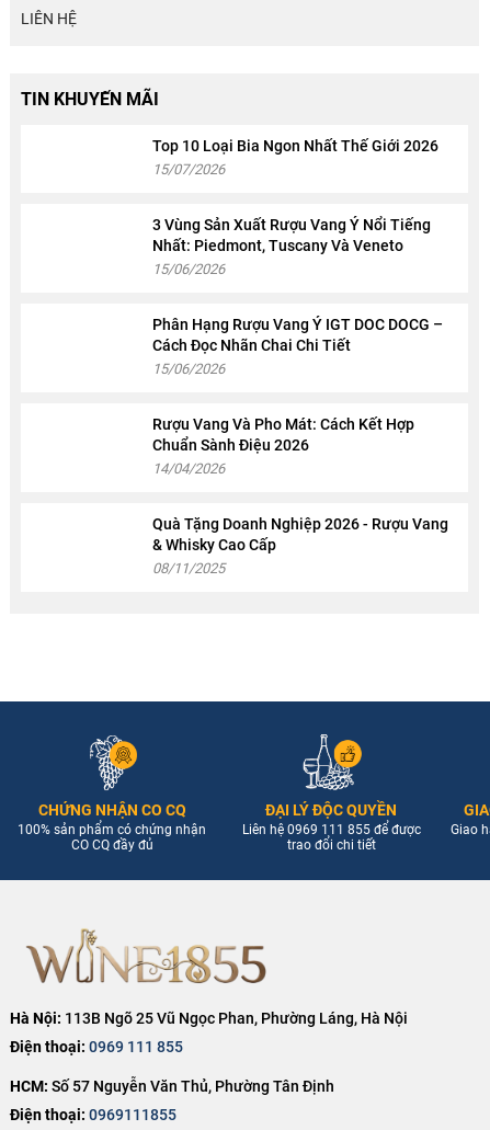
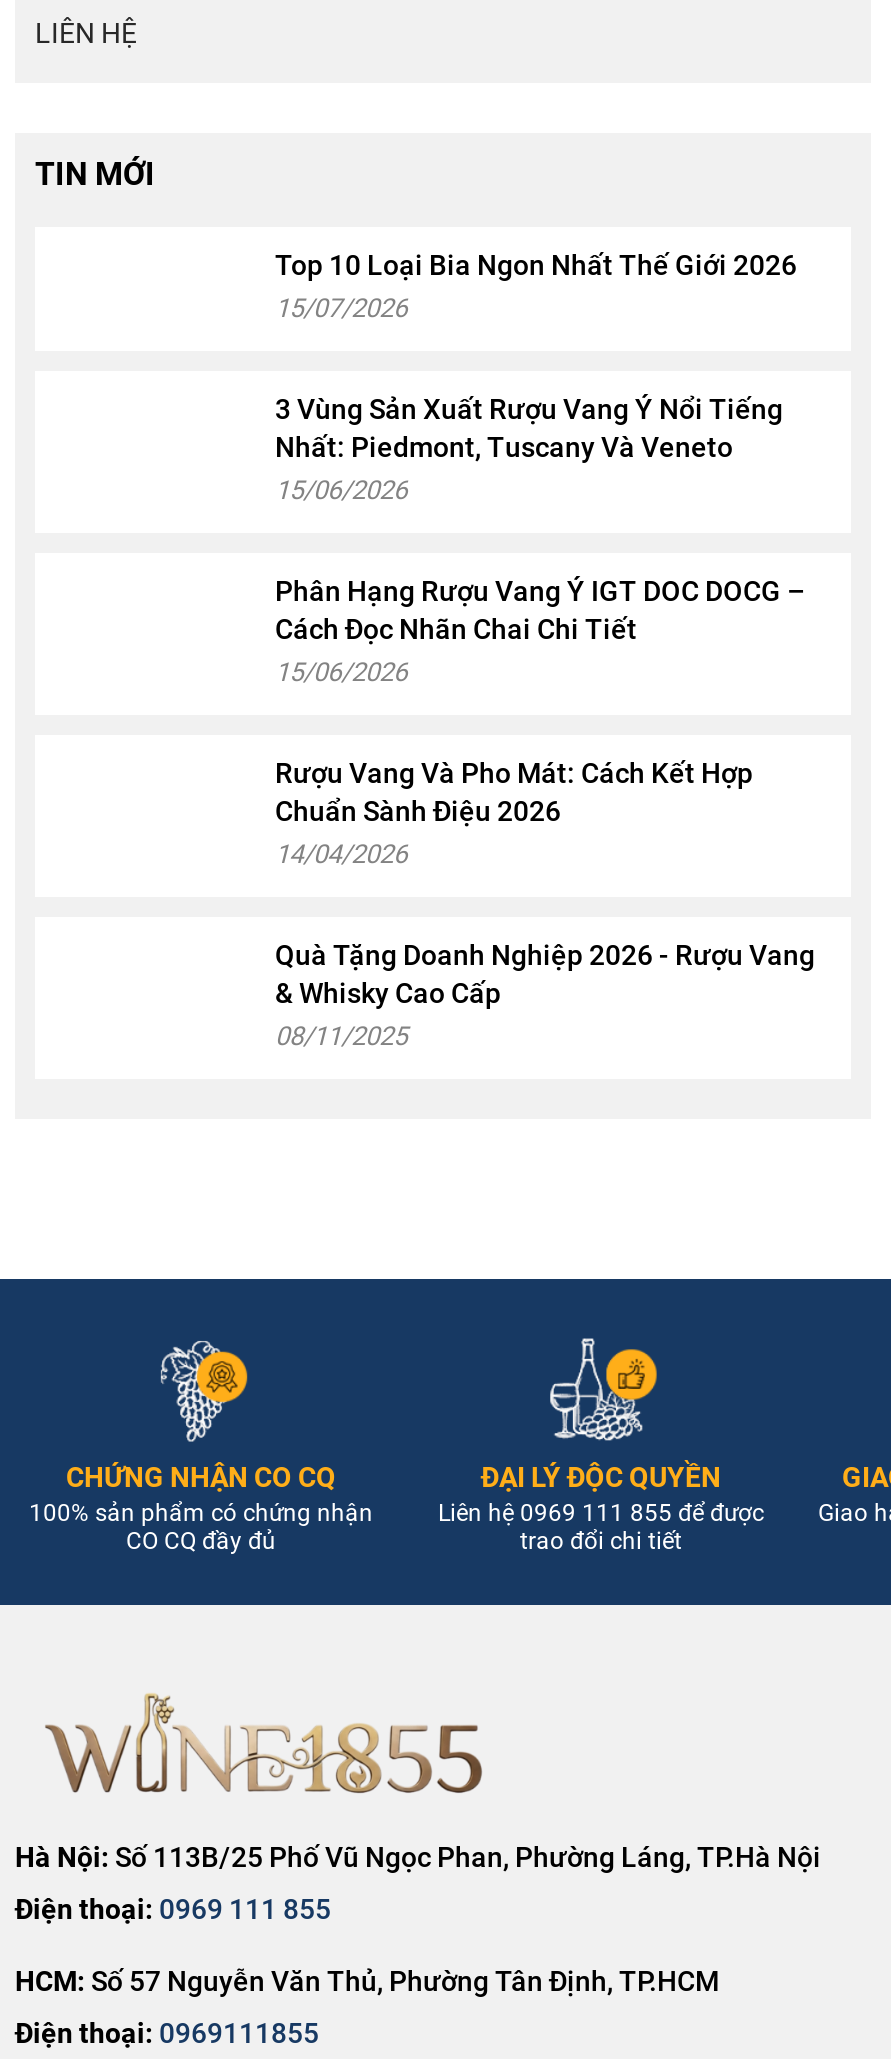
[21,89,159,110] TIN KHUYẾN MÃI -> [35,155,155,193] TIN MỚI
[10,1009,408,1027] Hà Nội: 113B Ngõ 25 Vũ Ngọc Phan, Phường Láng, Hà Nội -> [15,1841,821,1873] Hà Nội: Số 113B/25 Phố Vũ Ngọc Phan, Phường Láng, TP.Hà Nội
[10,1077,334,1095] HCM: Số 57 Nguyễn Văn Thủ, Phường Tân Định -> [15,1965,719,1997] HCM: Số 57 Nguyễn Văn Thủ, Phường Tân Định, TP.HCM

